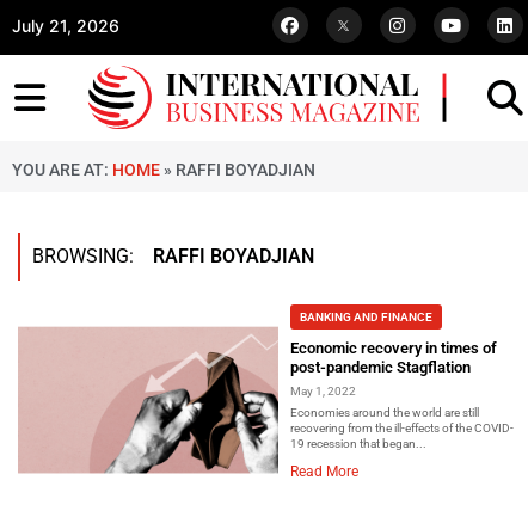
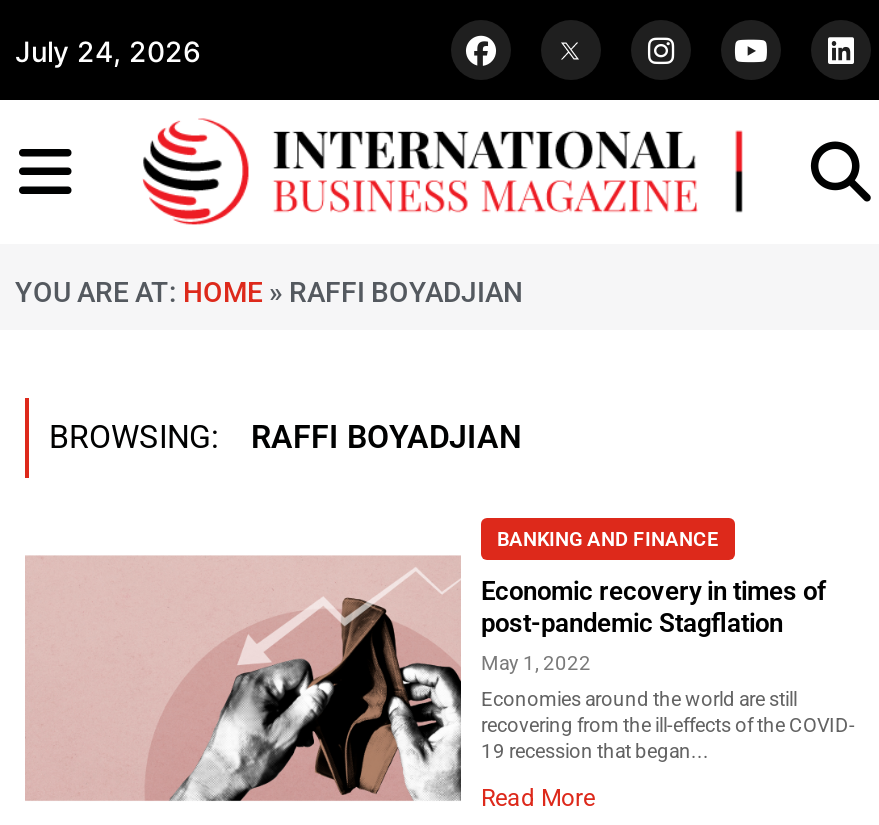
[12,15,119,35] July 21, 2026 -> [15,33,201,67] July 24, 2026

